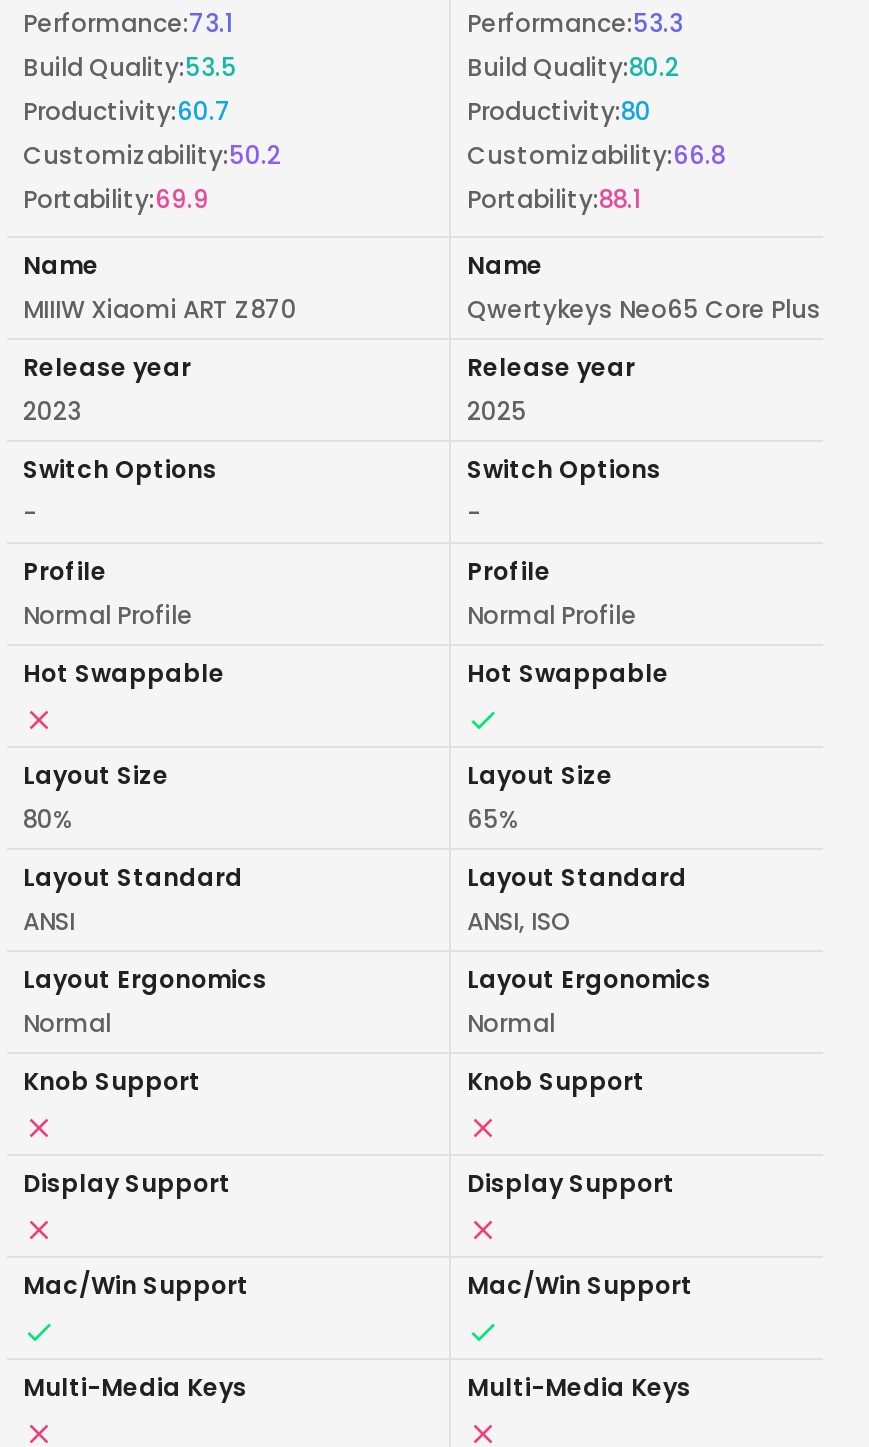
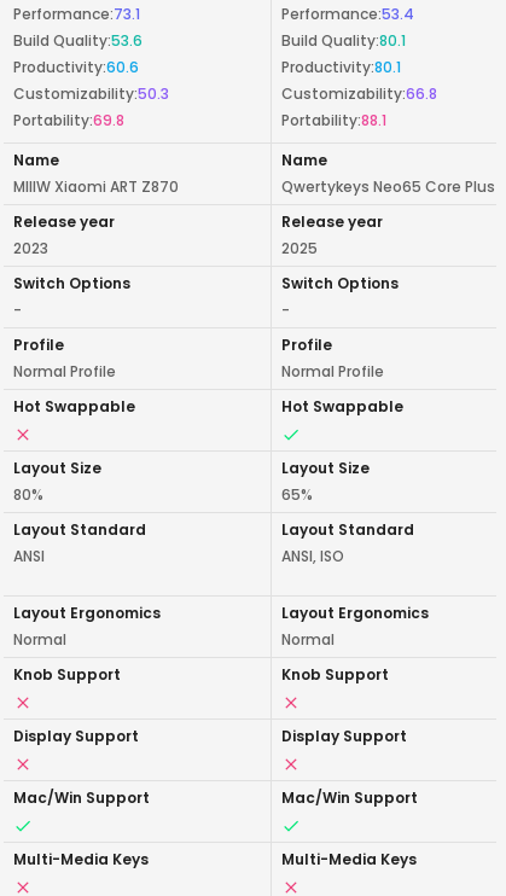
[467,6,683,40] Performance:53.3 -> [281,4,414,24] Performance:53.4
[23,50,237,84] Build Quality:53.5 -> [13,30,143,51] Build Quality:53.6
[467,50,679,84] Build Quality:80.2 -> [281,30,406,51] Build Quality:80.1
[23,94,231,128] Productivity:60.7 -> [13,57,139,77] Productivity:60.6
[467,94,651,128] Productivity:80 -> [281,57,401,77] Productivity:80.1
[23,138,281,172] Customizability:50.2 -> [13,83,169,104] Customizability:50.3
[23,182,209,216] Portability:69.9 -> [13,110,124,130] Portability:69.8

